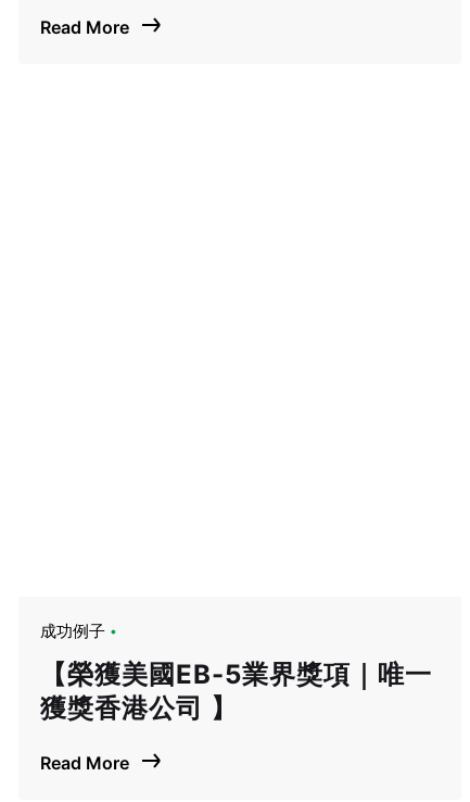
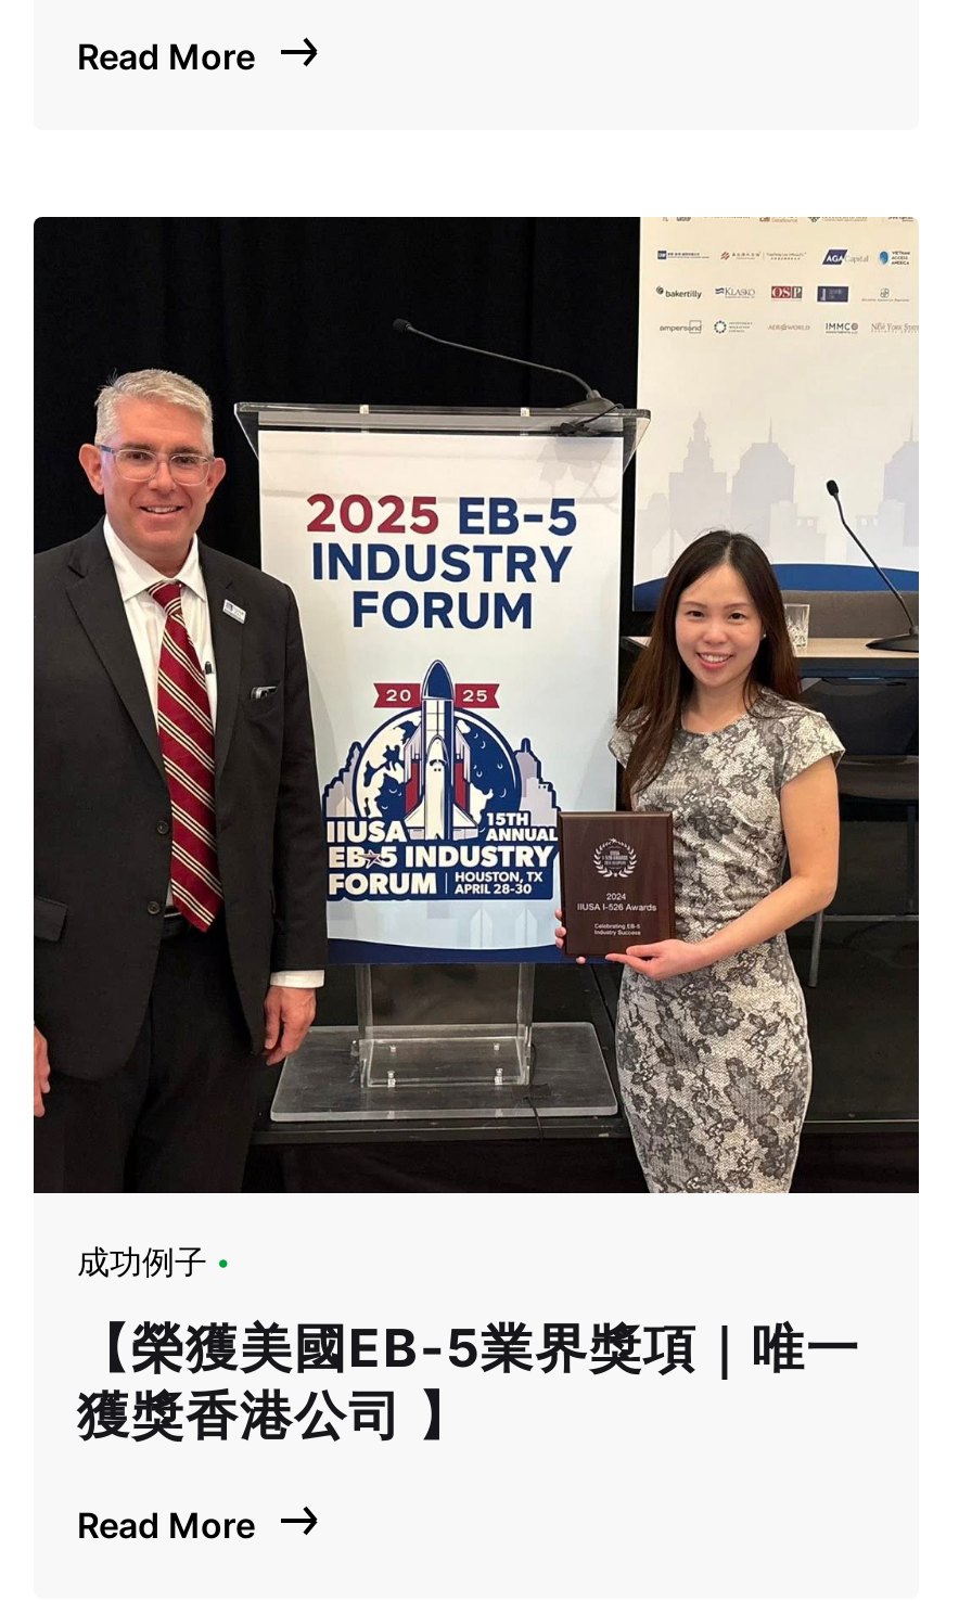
none -> [31,215,921,1195] [image]

